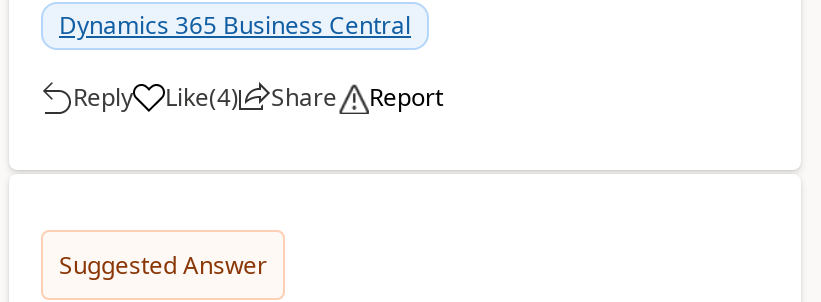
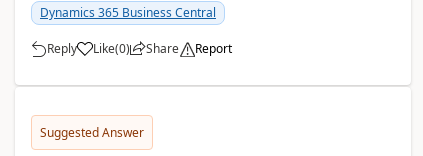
[209,80,239,114] (4) -> [115,40,130,57] (0)

